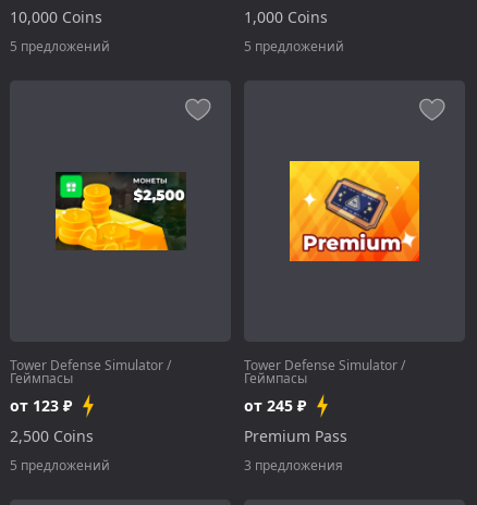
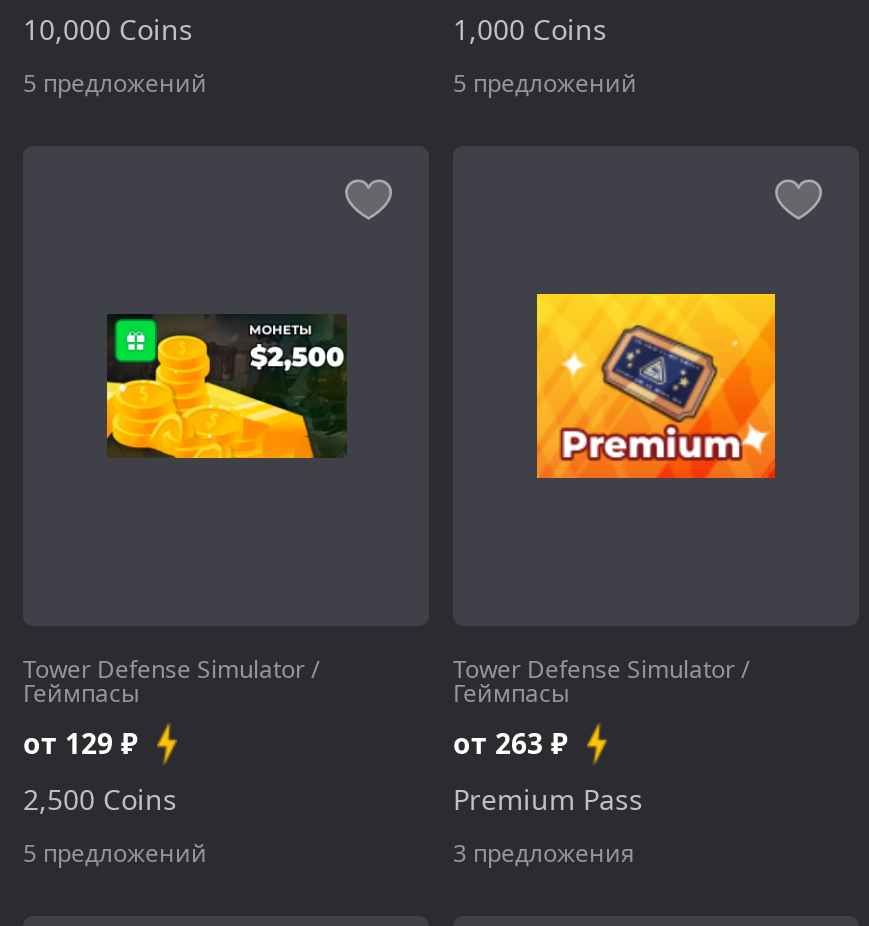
[10,395,72,416] от 123 ₽ -> [23,724,137,762] от 129 ₽
[244,395,306,416] от 245 ₽ -> [453,724,567,762] от 263 ₽

